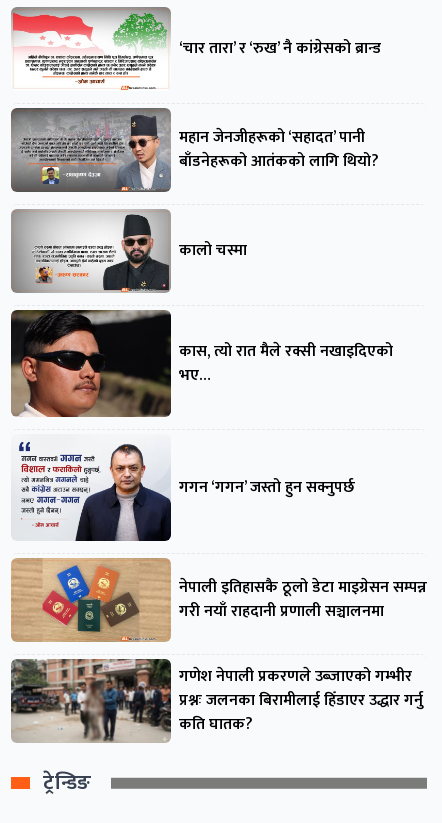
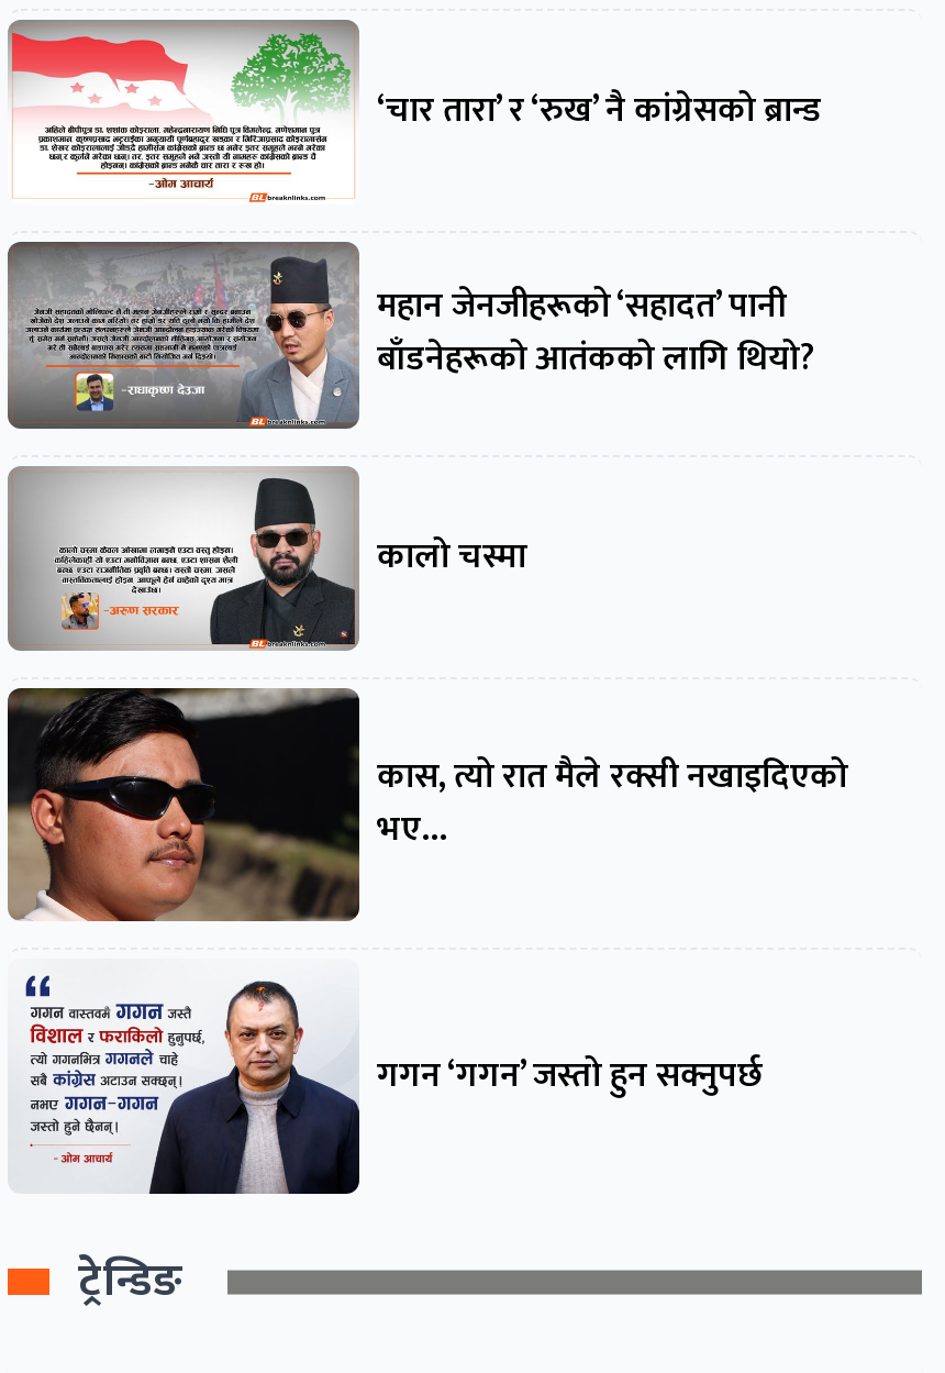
[10,557,427,738] [image] | नेपाली इतिहासकै ठूलो डेटा माइग्रेसन सम्पन्न | गरी नयाँ राहदानी प्रणाली सञ्चालनमा | गणेश नेपाली प्रकरणले उब्जाएको गम्भीर | प्रश्नः जलनका बिरामीलाई हिँडाएर उद्धार गर्नु | कति घातक? -> none
[10,658,165,743] [image] -> none

